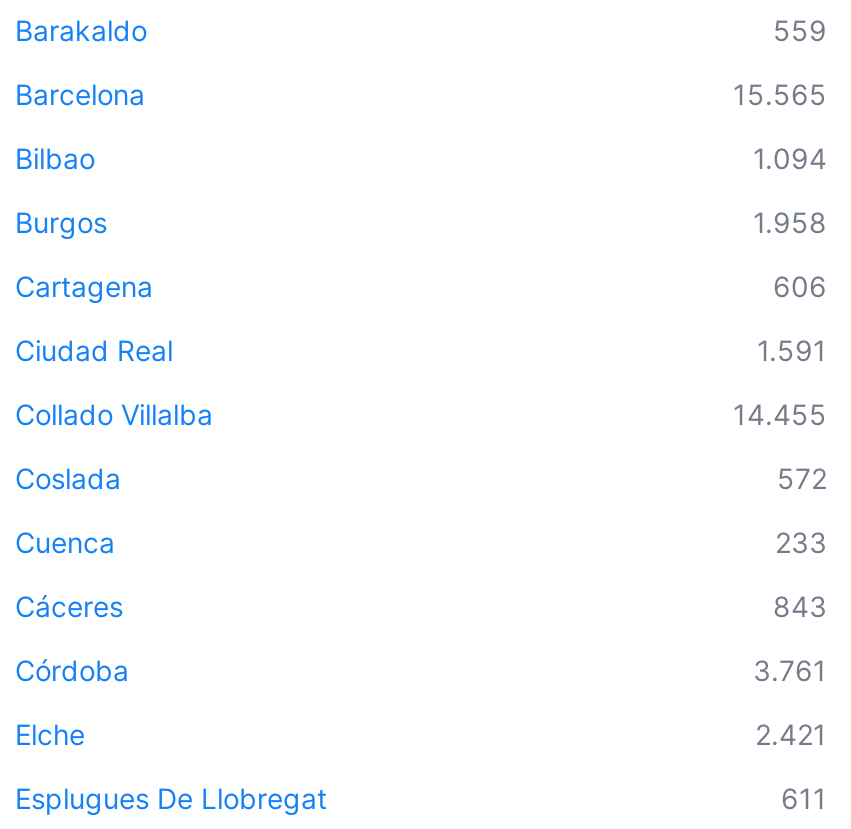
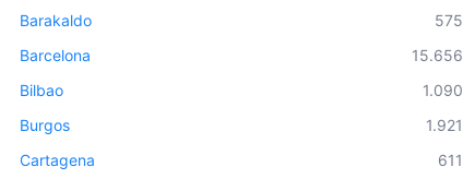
[773,12,827,46] 559 -> [435,10,463,29] 575
[733,76,827,110] 15.565 -> [412,45,463,64] 15.656
[753,140,827,174] 1.094 -> [423,80,463,99] 1.090
[753,204,827,238] 1.958 -> [426,115,463,134] 1.921
[15,268,827,814] 606 | Ciudad Real | 1.591 | Collado Villalba | 14.455 | Coslada | 572 | Cuenca | 233 | Cáceres | 843 | Córdoba | 3.761 | Elche | 2.421 | Esplugues De Llobregat -> none

